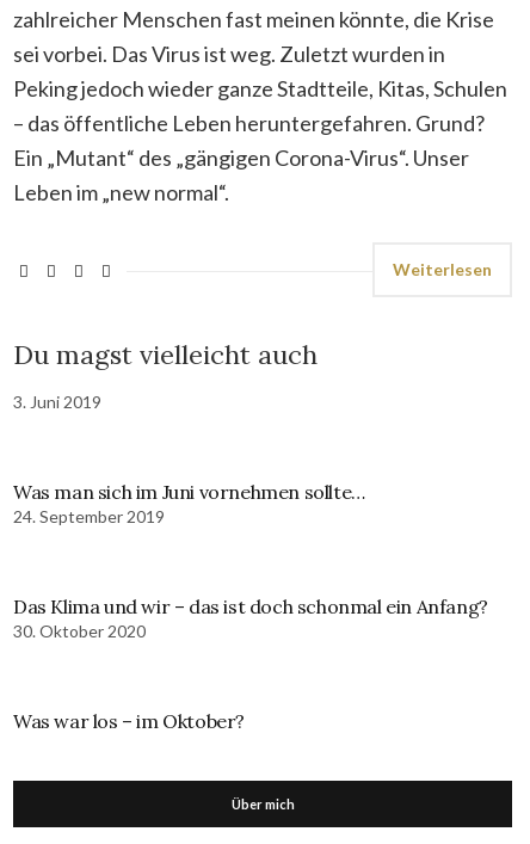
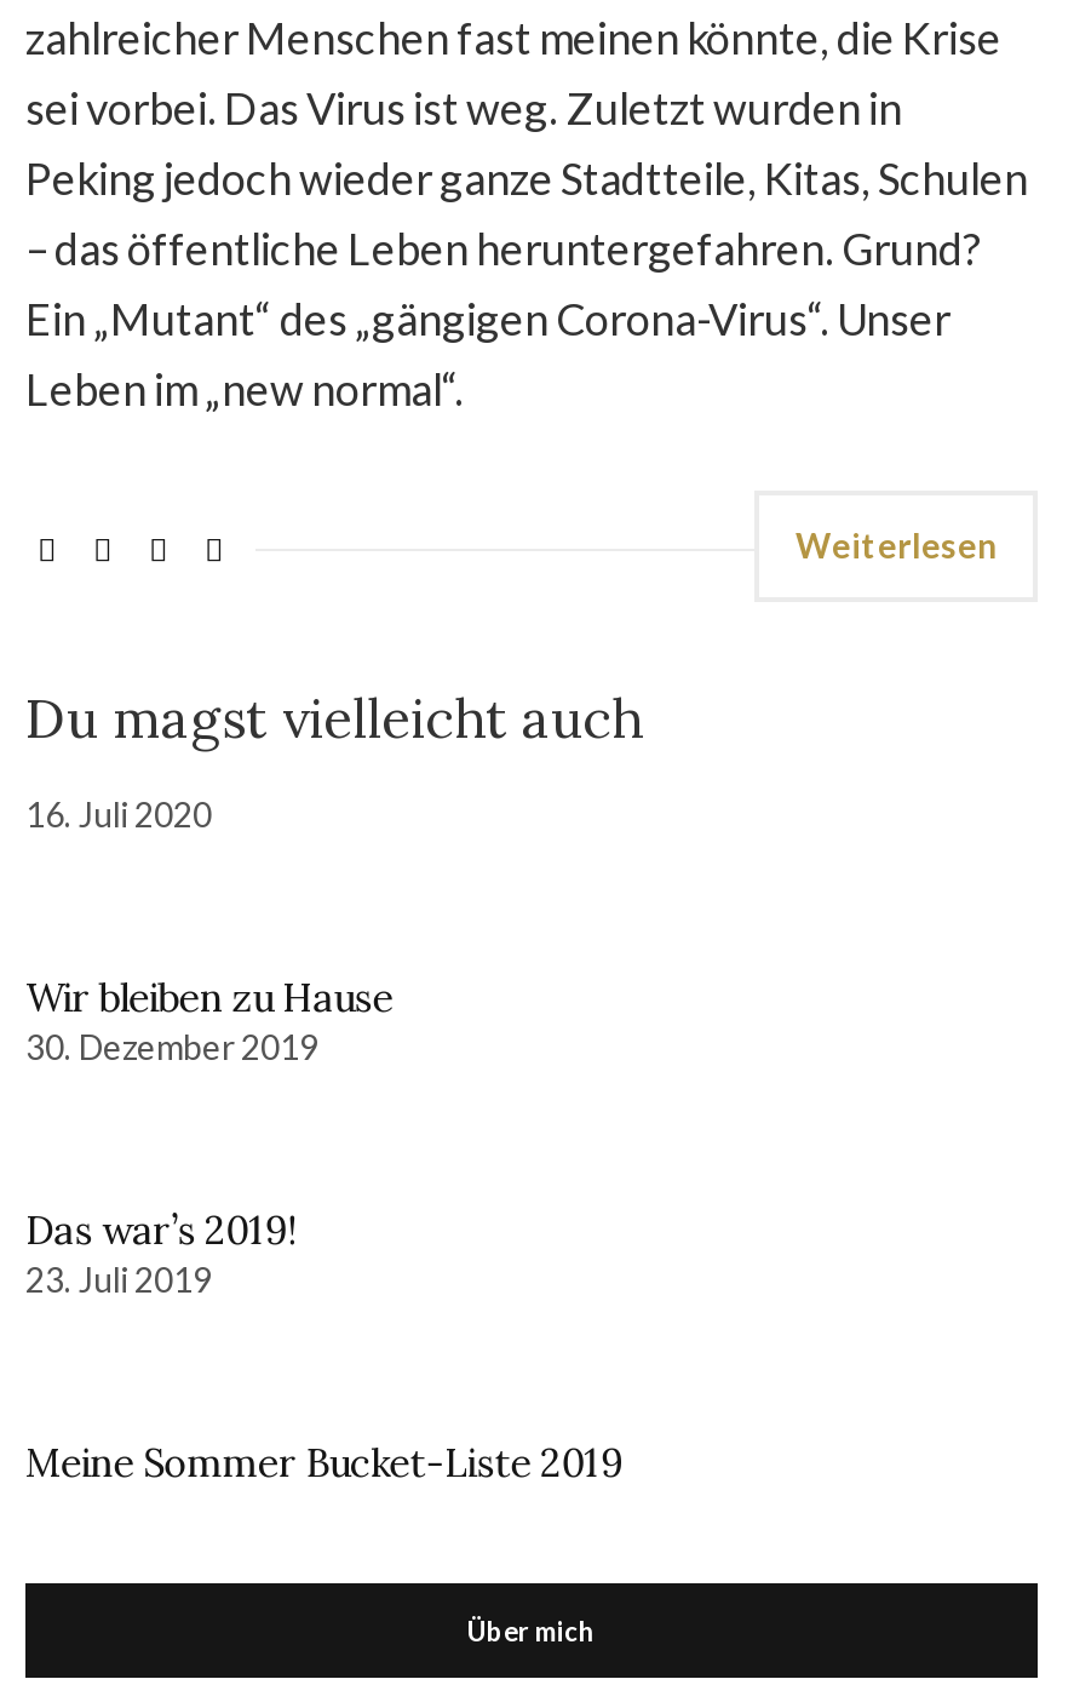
[13,392,101,412] 3. Juni 2019 -> [25,793,212,835] 16. Juli 2020
[13,480,365,526] Was man sich im Juni vornehmen sollte… | 24. September 2019 -> [25,973,394,1067] Wir bleiben zu Hause | 30. Dezember 2019
[13,595,488,641] Das Klima und wir – das ist doch schonmal ein Anfang? | 30. Oktober 2020 -> [25,1205,297,1300] Das war’s 2019! | 23. Juli 2019
[13,709,245,733] Was war los – im Oktober? -> [25,1438,624,1486] Meine Sommer Bucket-Liste 2019

